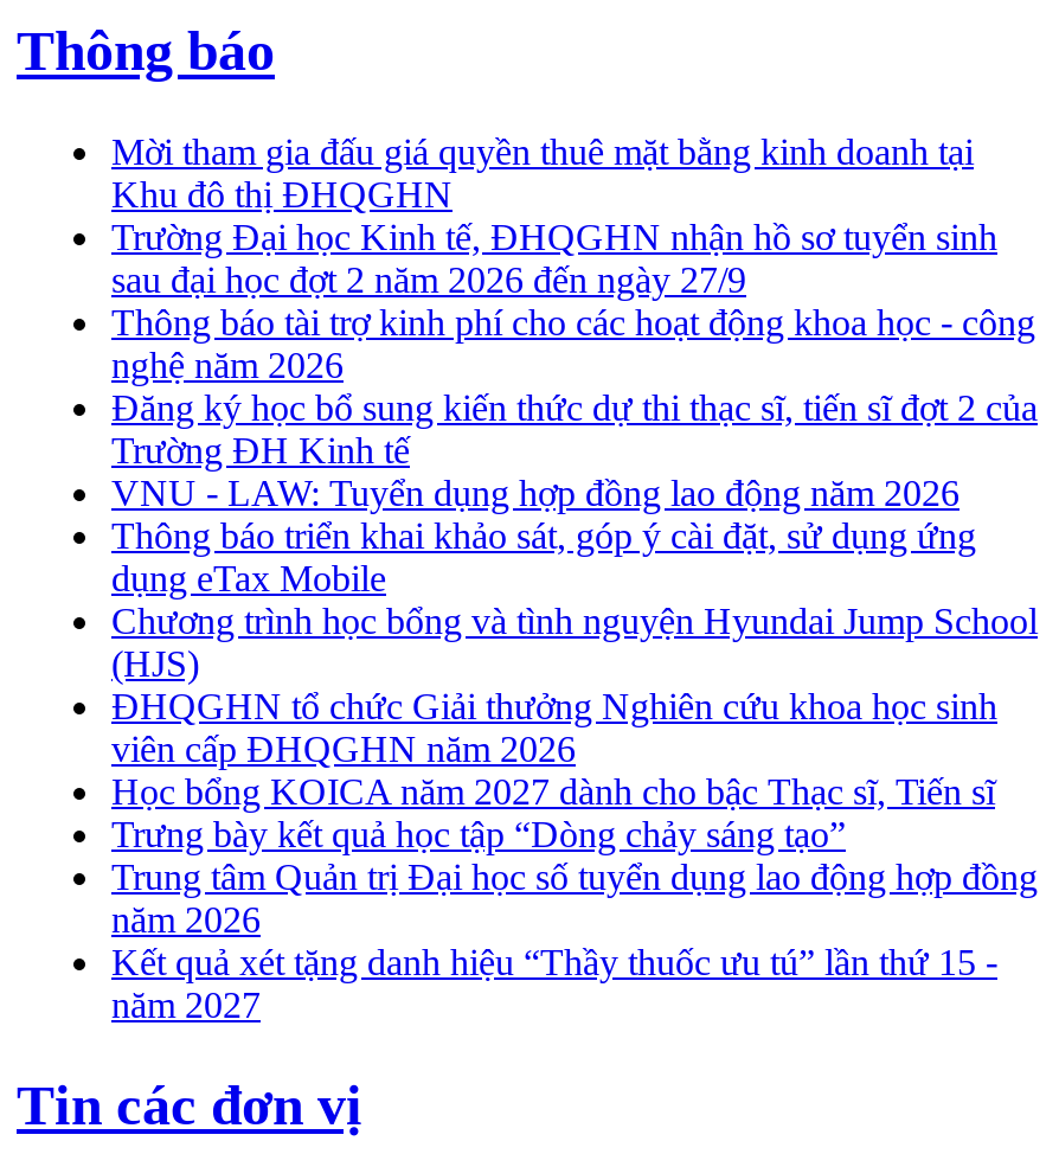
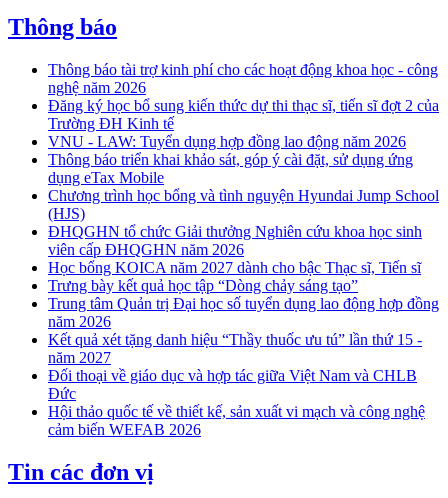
[111,132,997,300] Mời tham gia đấu giá quyền thuê mặt bằng kinh doanh tại | Khu đô thị ĐHQGHN | Trường Đại học Kinh tế, ĐHQGHN nhận hồ sơ tuyển sinh | sau đại học đợt 2 năm 2026 đến ngày 27/9 -> none
moved [111,303,1038,1025] -> [48,61,439,366]: Thông báo tài trợ kinh phí cho các hoạt động khoa học - công | nghệ năm 2026 | Đăng ký học bổ sung kiến thức dự thi thạc sĩ, tiến sĩ đợt 2 của | ... | Kết quả xét tặng danh hiệu “Thầy thuốc ưu tú” lần thứ 15 - | năm 2027
none -> [48,367,425,438] Đối thoại về giáo dục và hợp tác giữa Việt Nam và CHLB | Đức | Hội thảo quốc tế về thiết kế, sản xuất vi mạch và công nghệ | cảm biến WEFAB 2026

